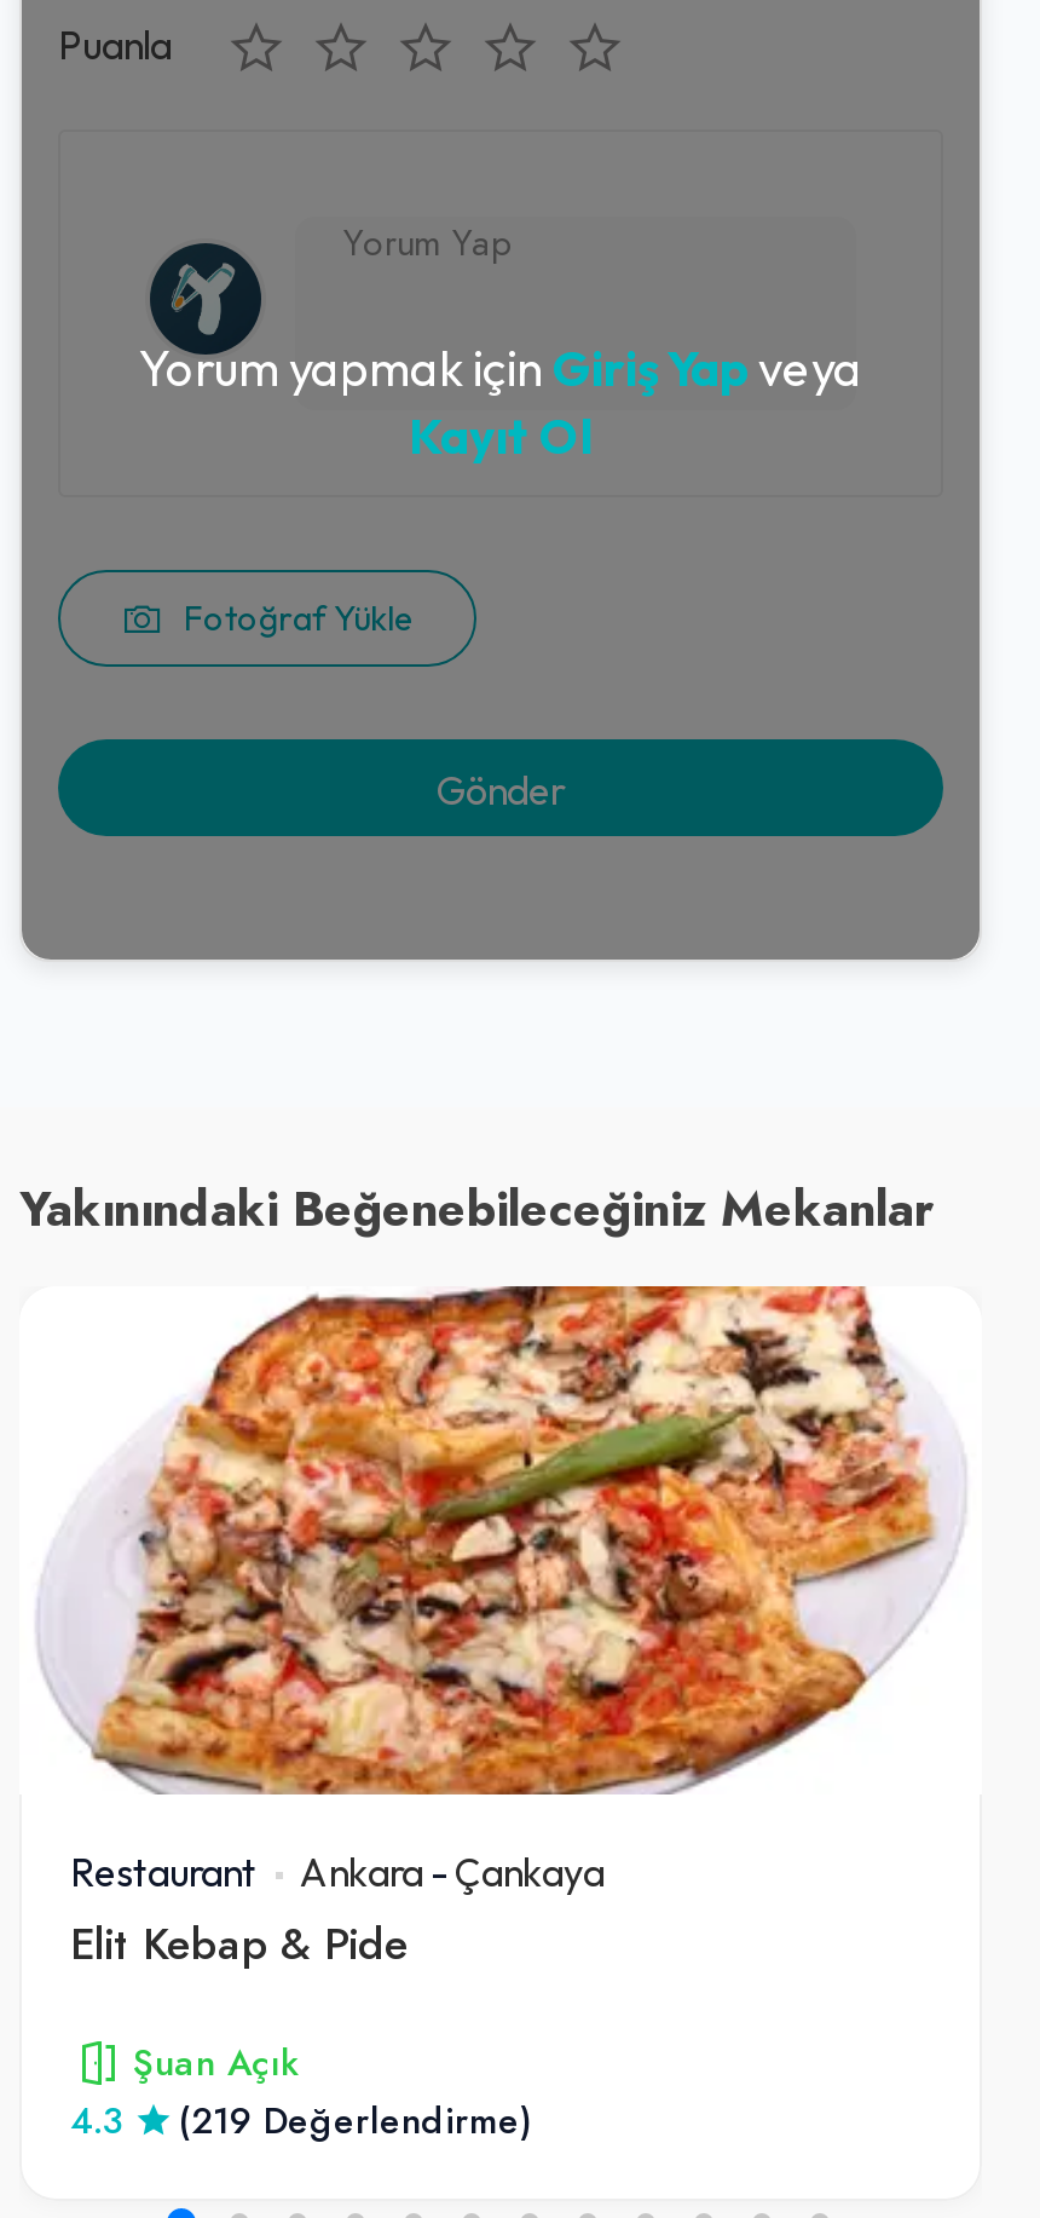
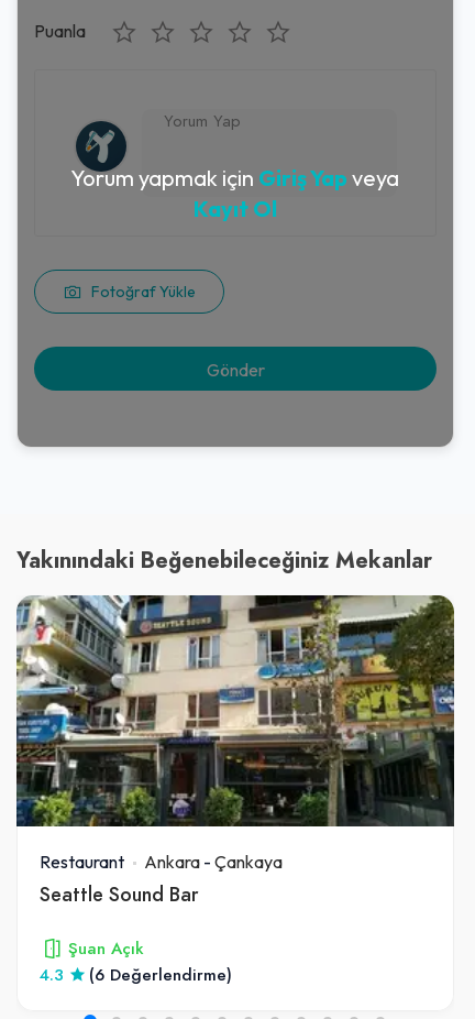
[19,1284,982,1797] [image] -> [15,594,455,828] [image]
[70,1913,409,1973] Elit Kebap & Pide -> [40,880,198,908] Seattle Sound Bar
[179,2097,532,2145] (219 Değerlendirme) -> [89,964,232,986] (6 Değerlendirme)

